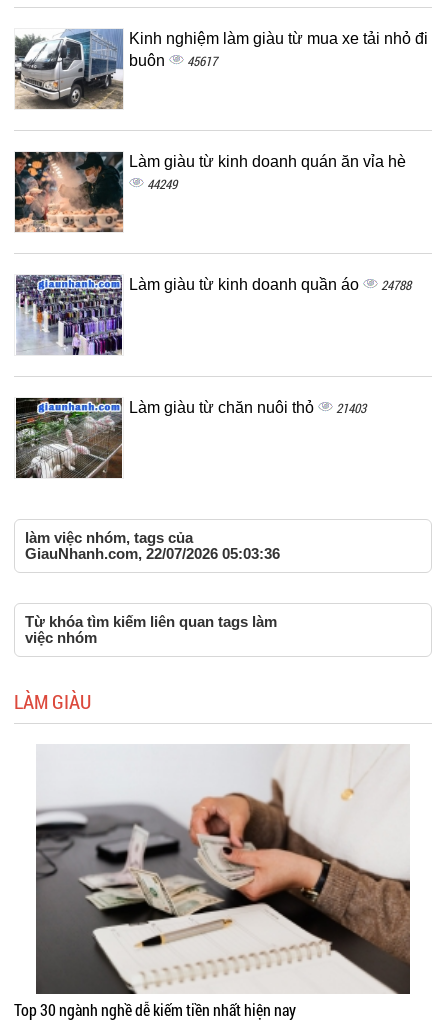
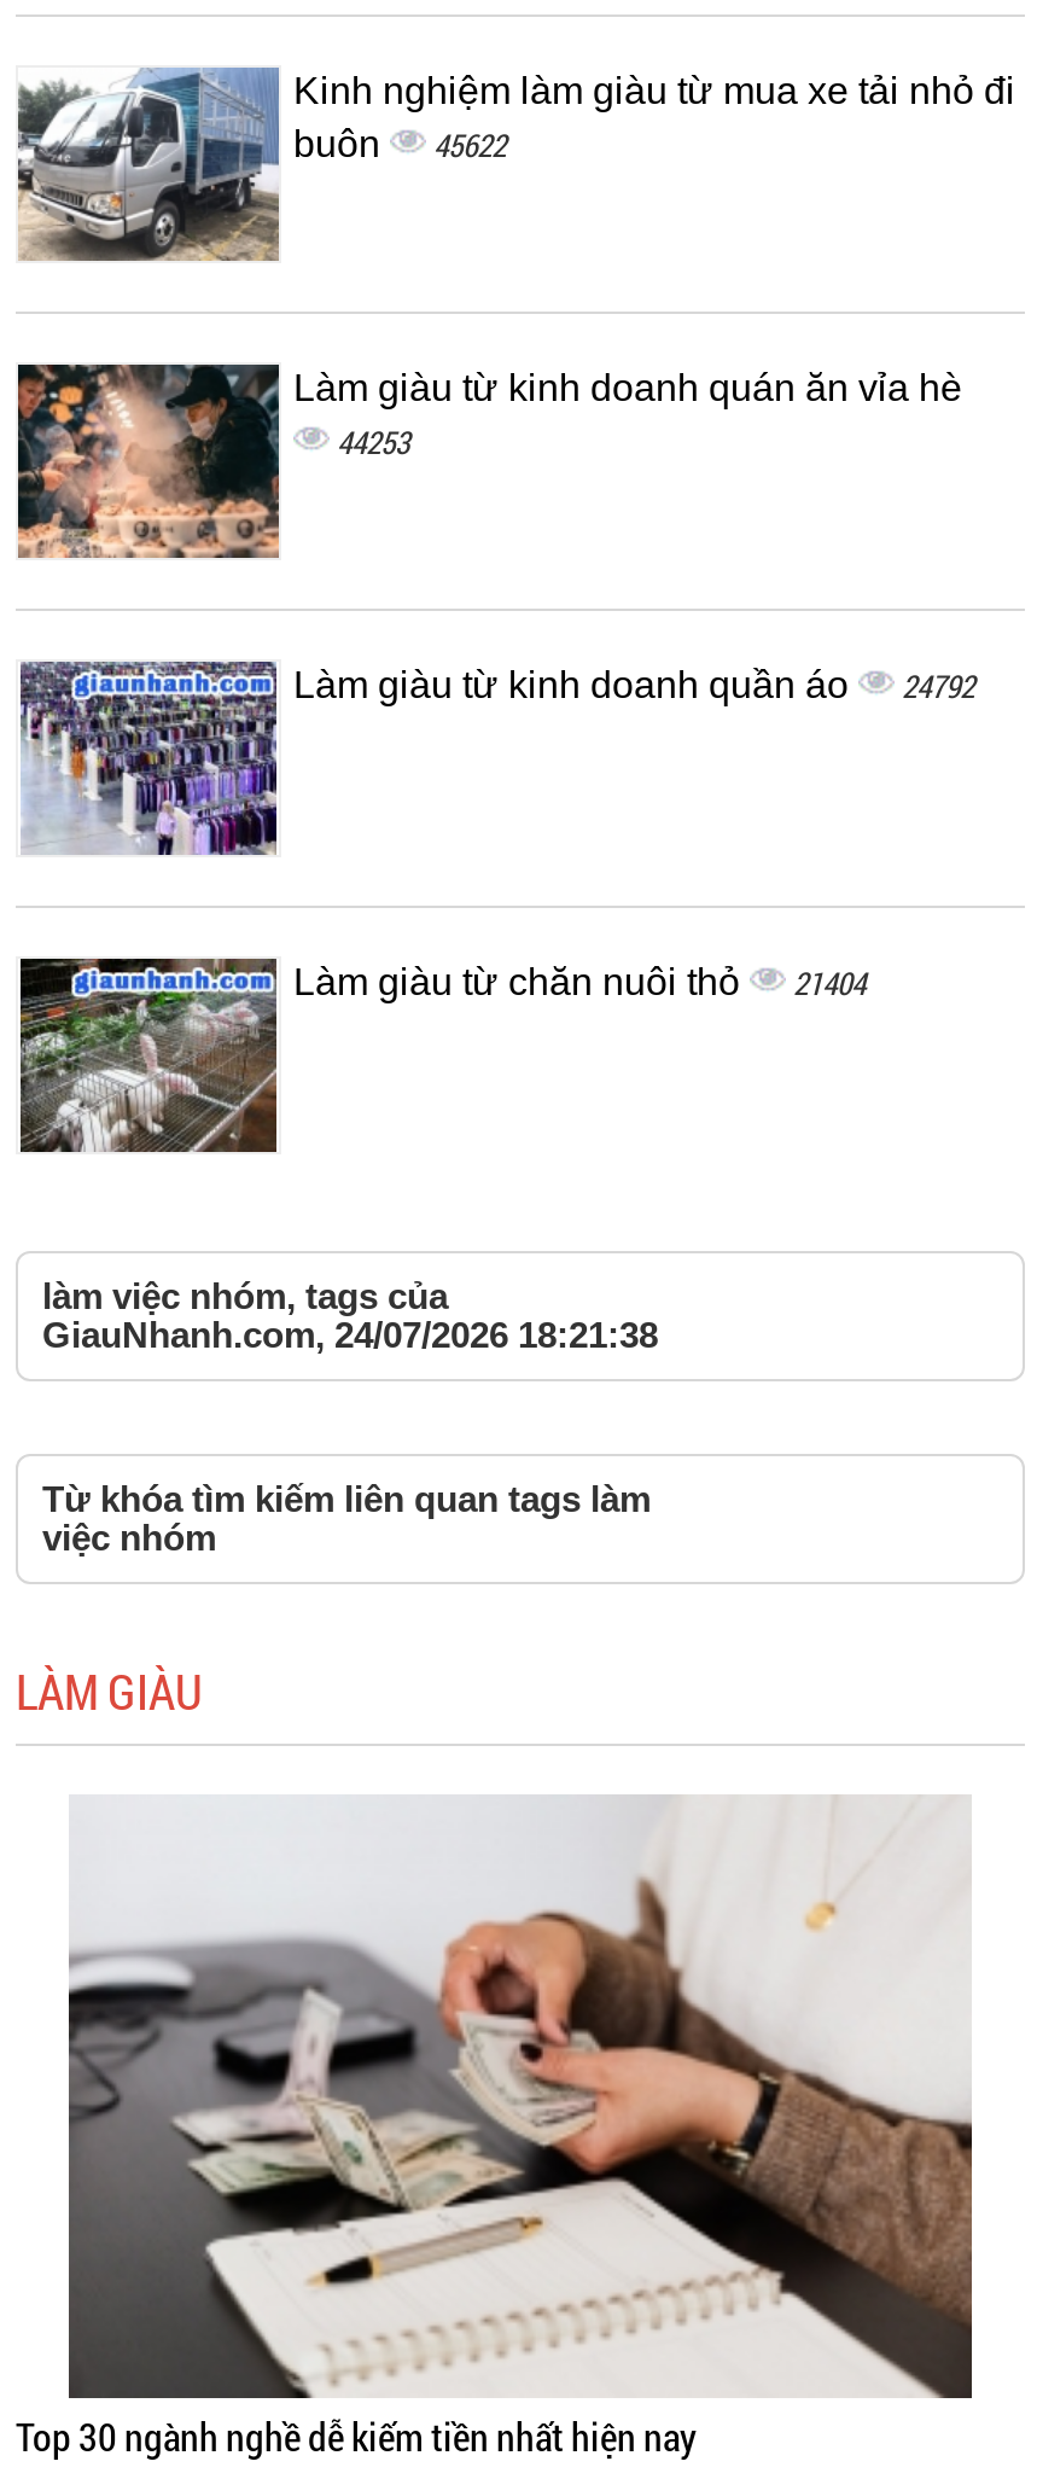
[129,52,217,70] buôn 45617 -> [293,123,506,167] buôn 45622
[147,175,177,193] 44249 -> [337,420,409,464] 44253
[129,276,411,294] Làm giàu từ kinh doanh quần áo 24788 -> [293,664,974,708] Làm giàu từ kinh doanh quần áo 24792
[129,399,366,417] Làm giàu từ chăn nuôi thỏ 21403 -> [293,961,866,1005] Làm giàu từ chăn nuôi thỏ 21404
[25,545,280,562] GiauNhanh.com, 22/07/2026 05:03:36 -> [42,1314,658,1355] GiauNhanh.com, 24/07/2026 18:21:38

